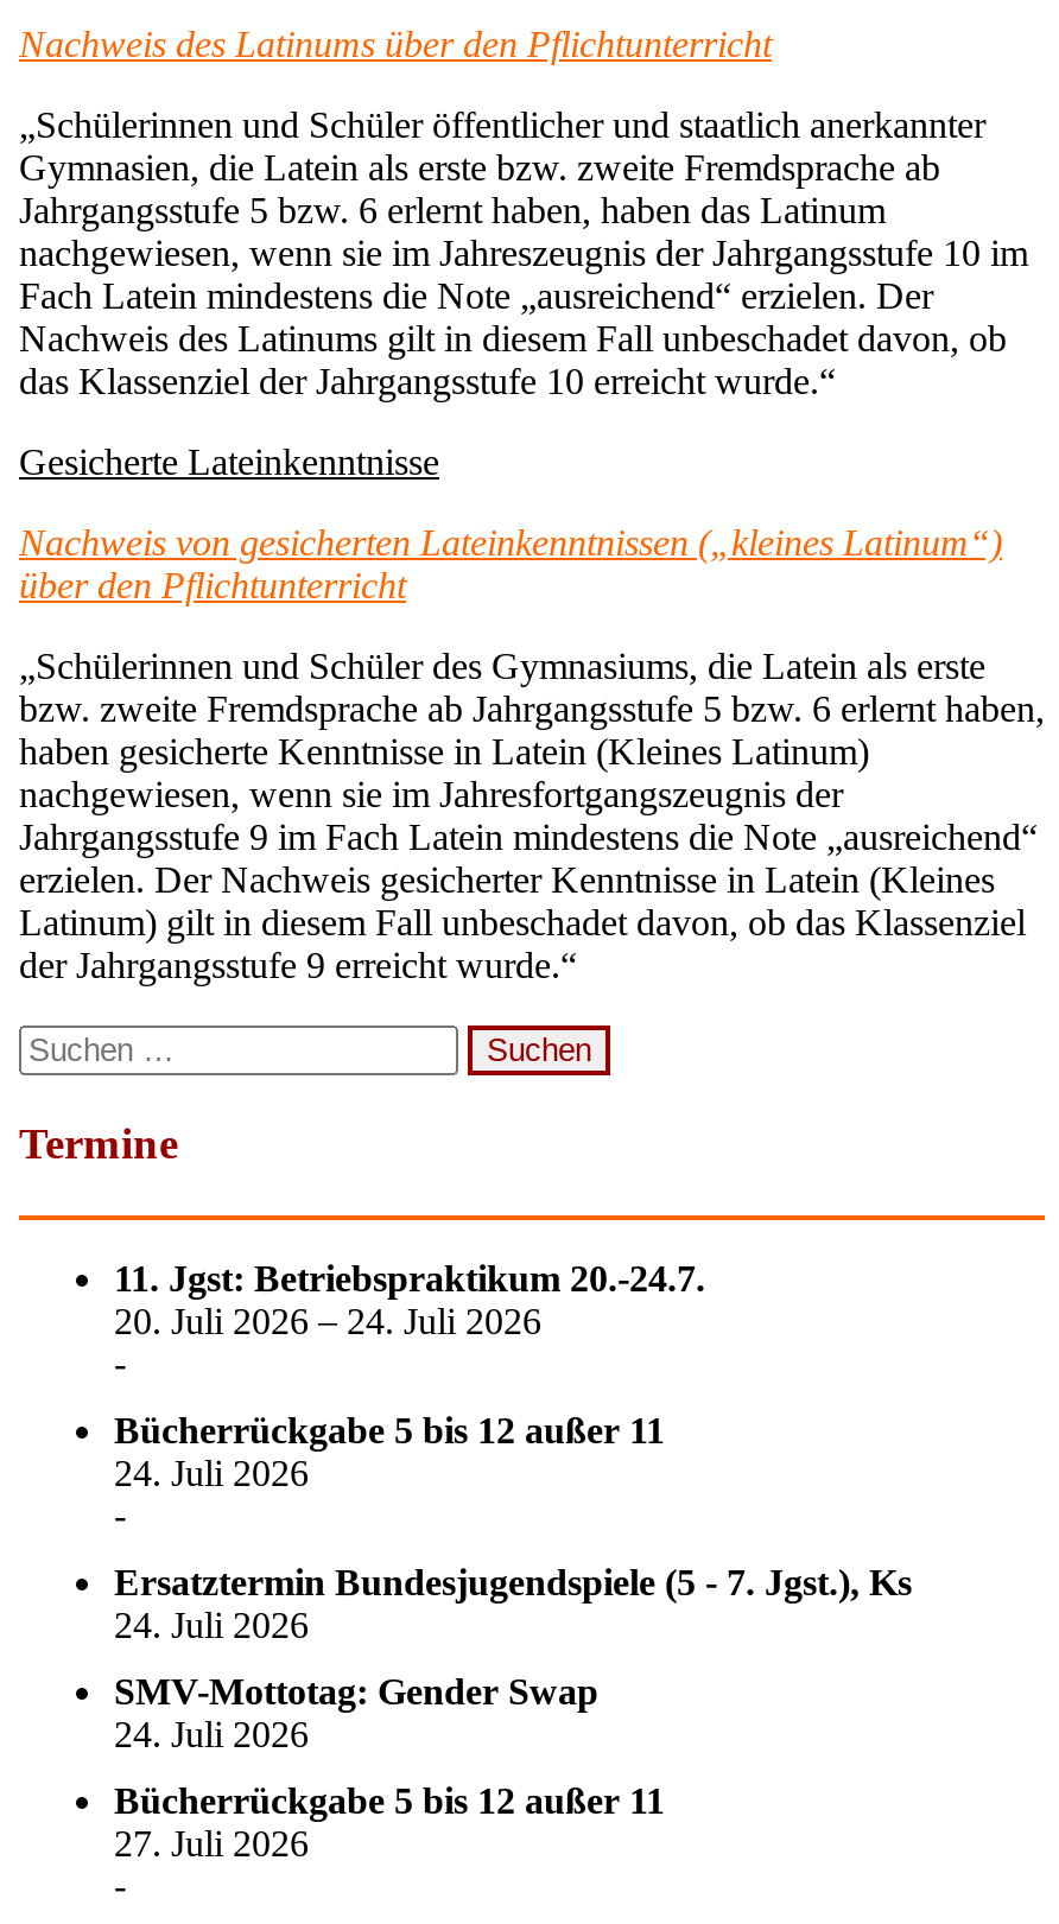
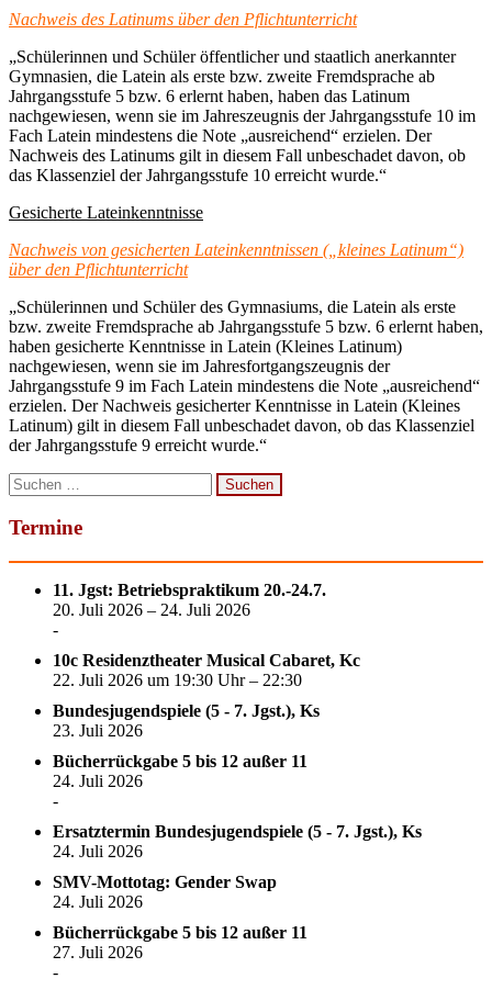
none -> [53,651,360,740] 10c Residenztheater Musical Cabaret, Kc | 22. Juli 2026 um 19:30 Uhr – 22:30 | Bundesjugendspiele (5 - 7. Jgst.), Ks | 23. Juli 2026

